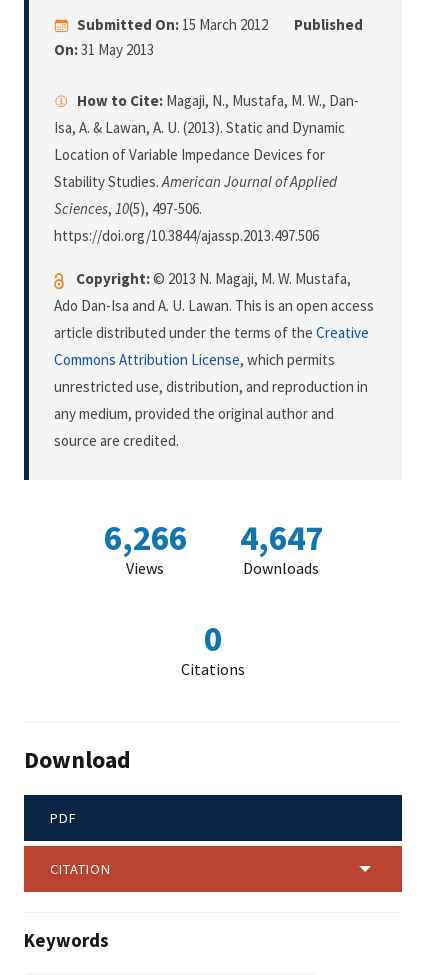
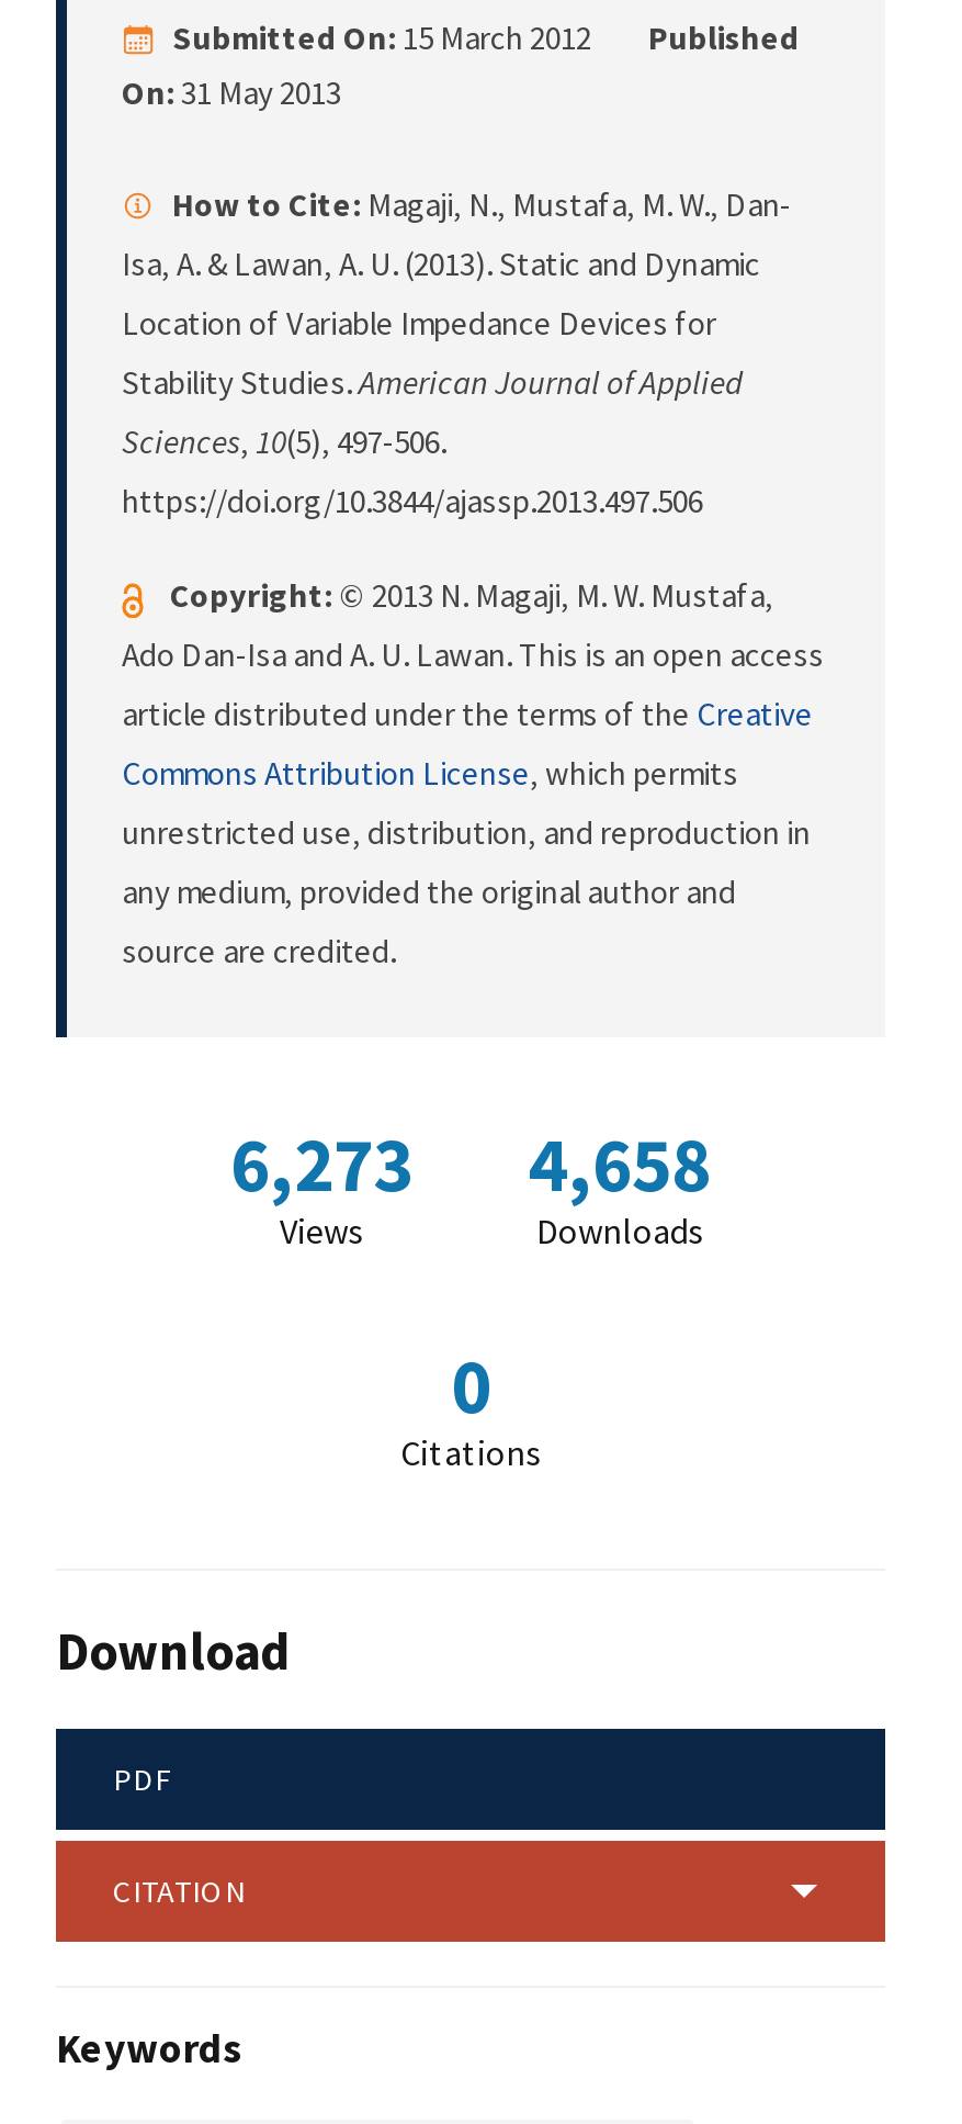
[103,516,186,560] 6,266 -> [230,1117,412,1214] 6,273
[239,516,322,560] 4,647 -> [529,1117,711,1214] 4,658

